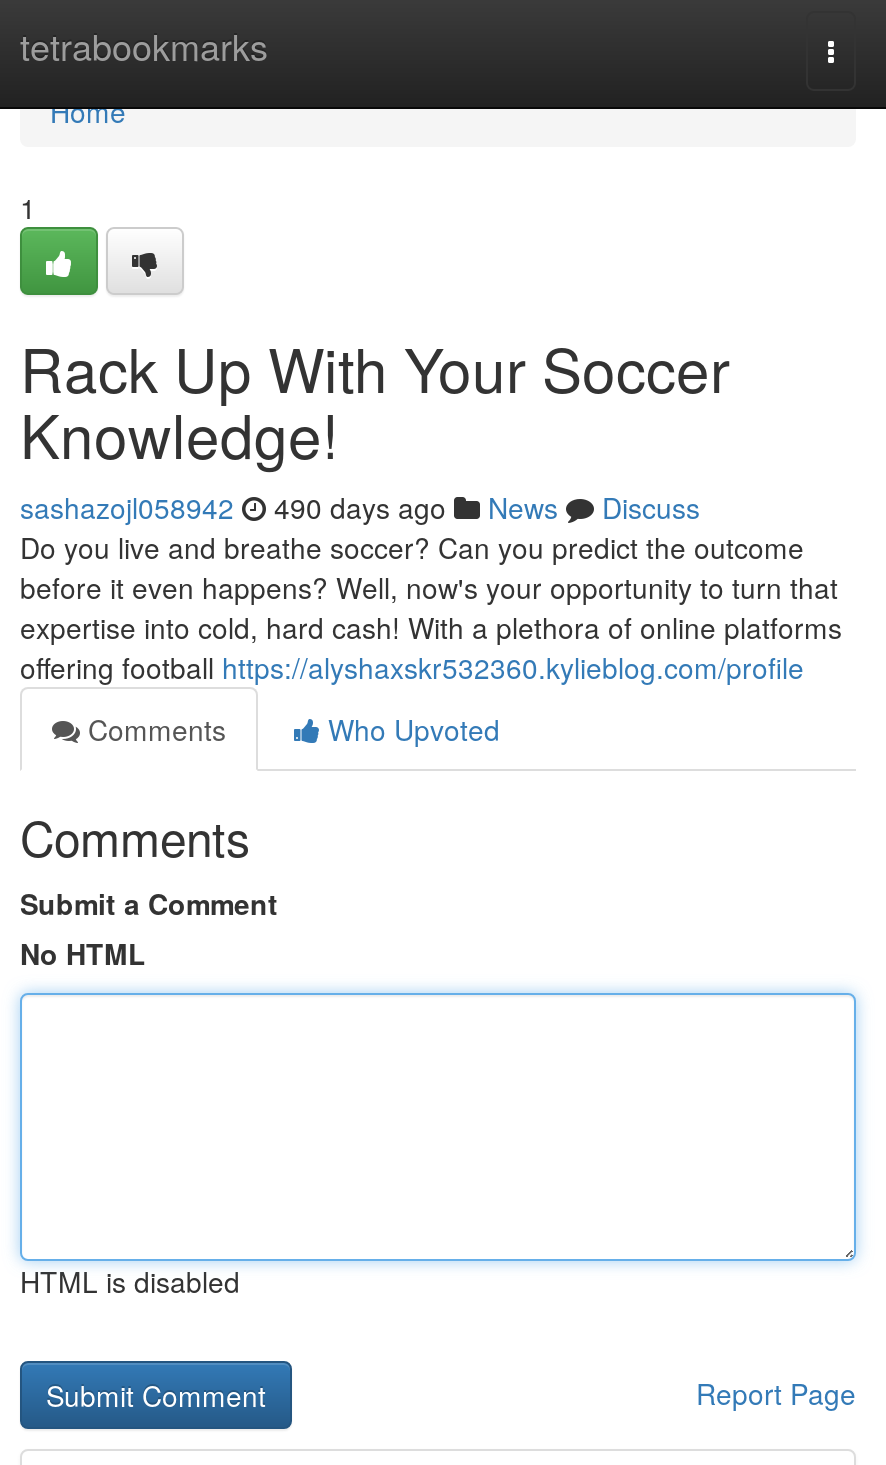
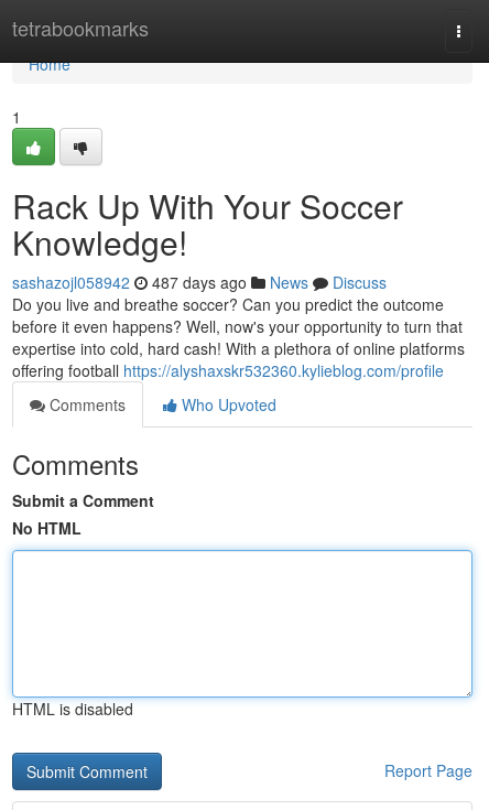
[20,487,700,527] sashazojl058942 490 days ago News Discuss -> [12,271,387,293] sashazojl058942 487 days ago News Discuss

